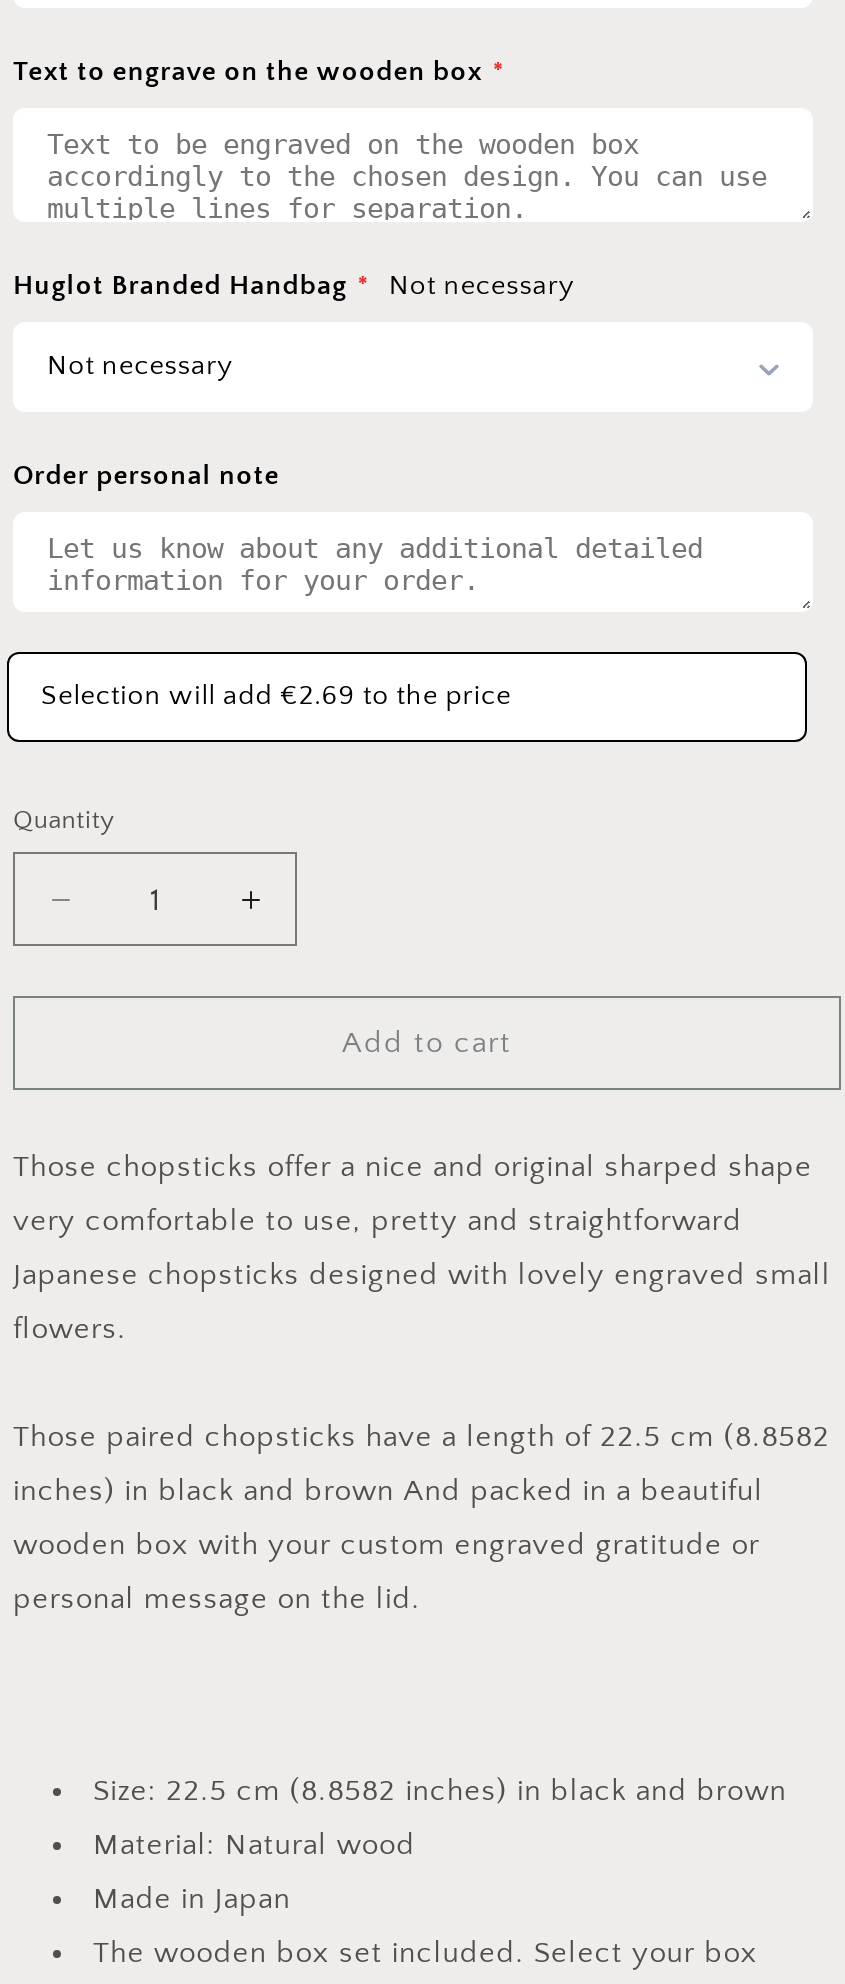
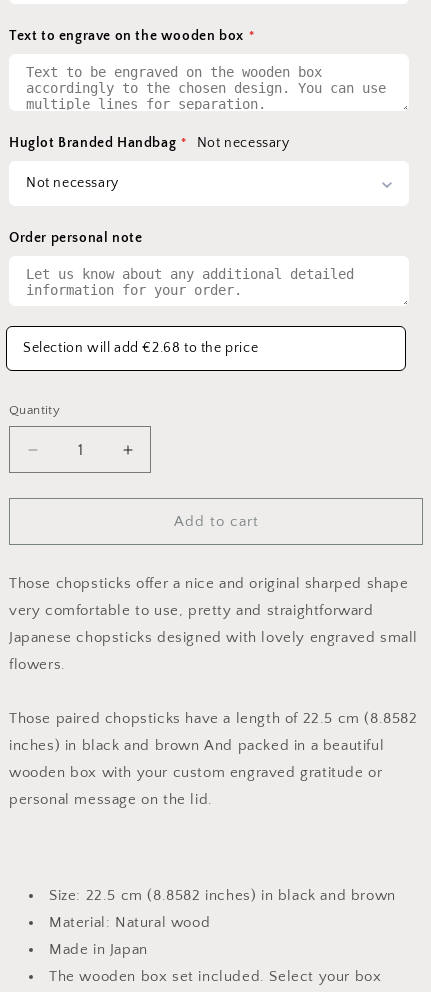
[41,680,511,712] Selection will add €2.69 to the price -> [23,340,258,356] Selection will add €2.68 to the price

